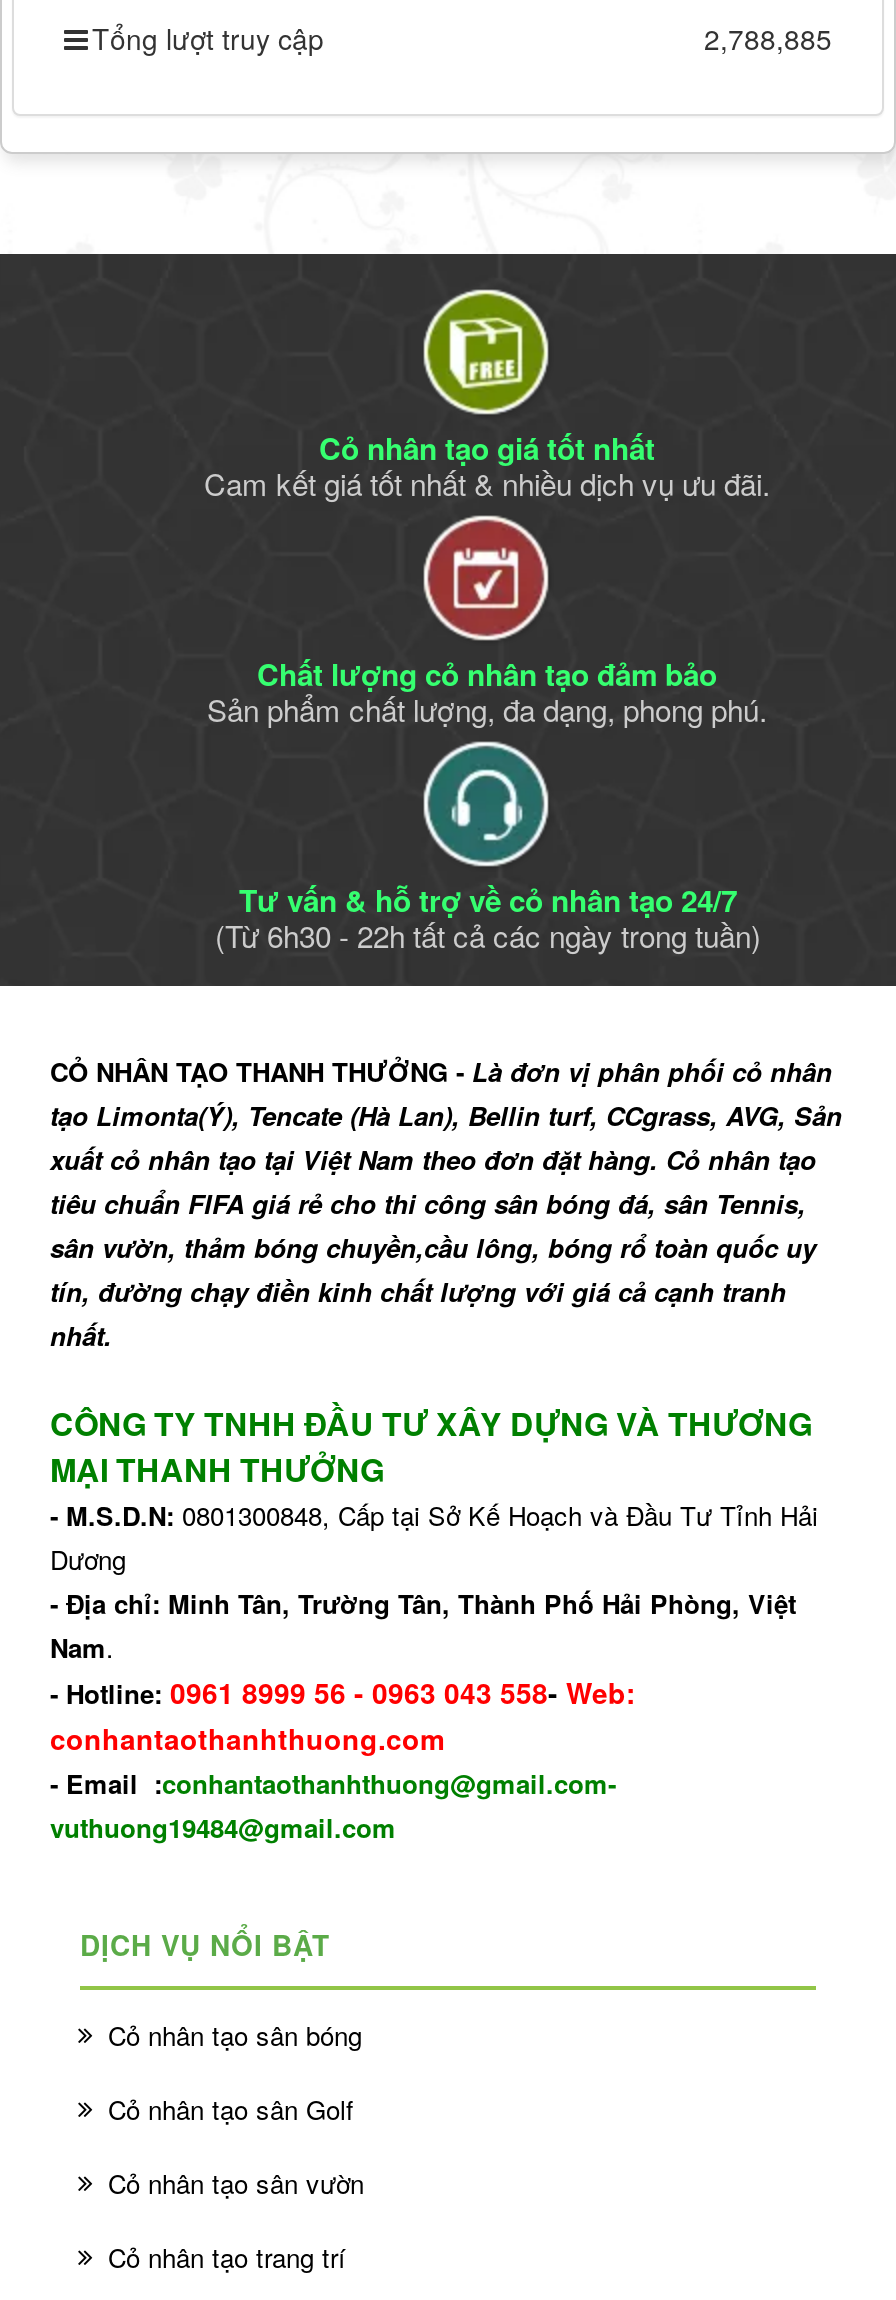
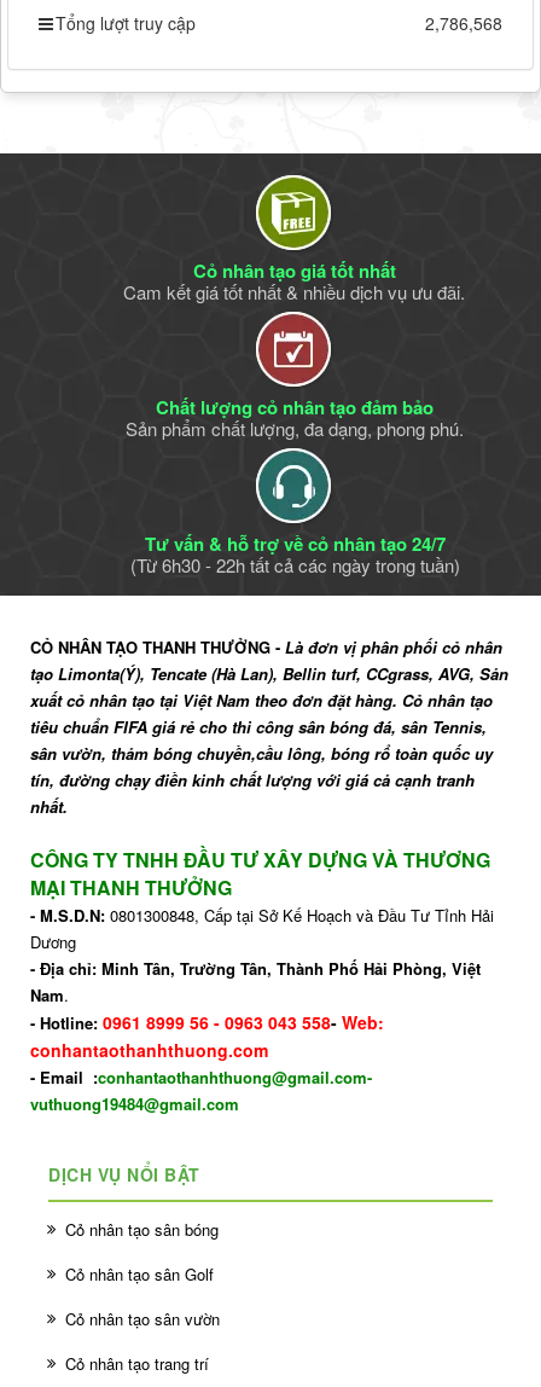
[704,18,832,58] 2,788,885 -> [425,11,502,35] 2,786,568

